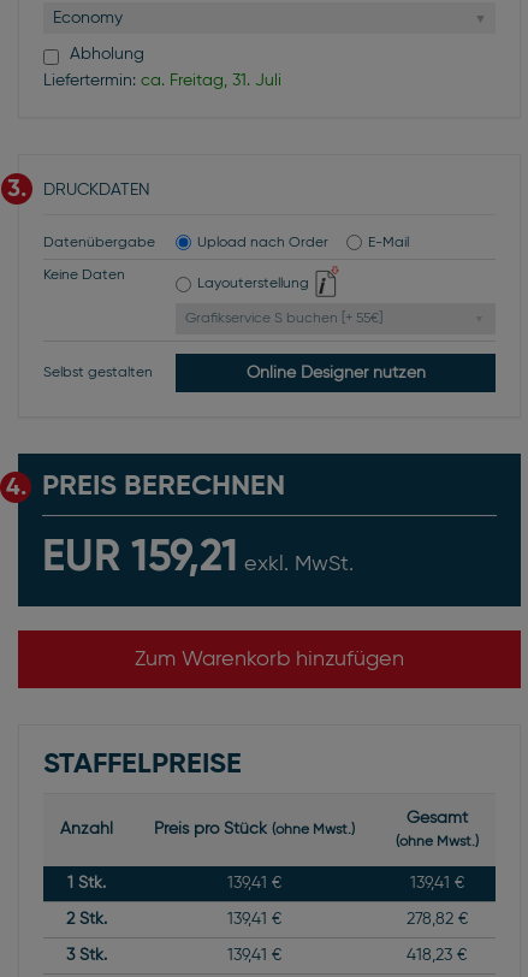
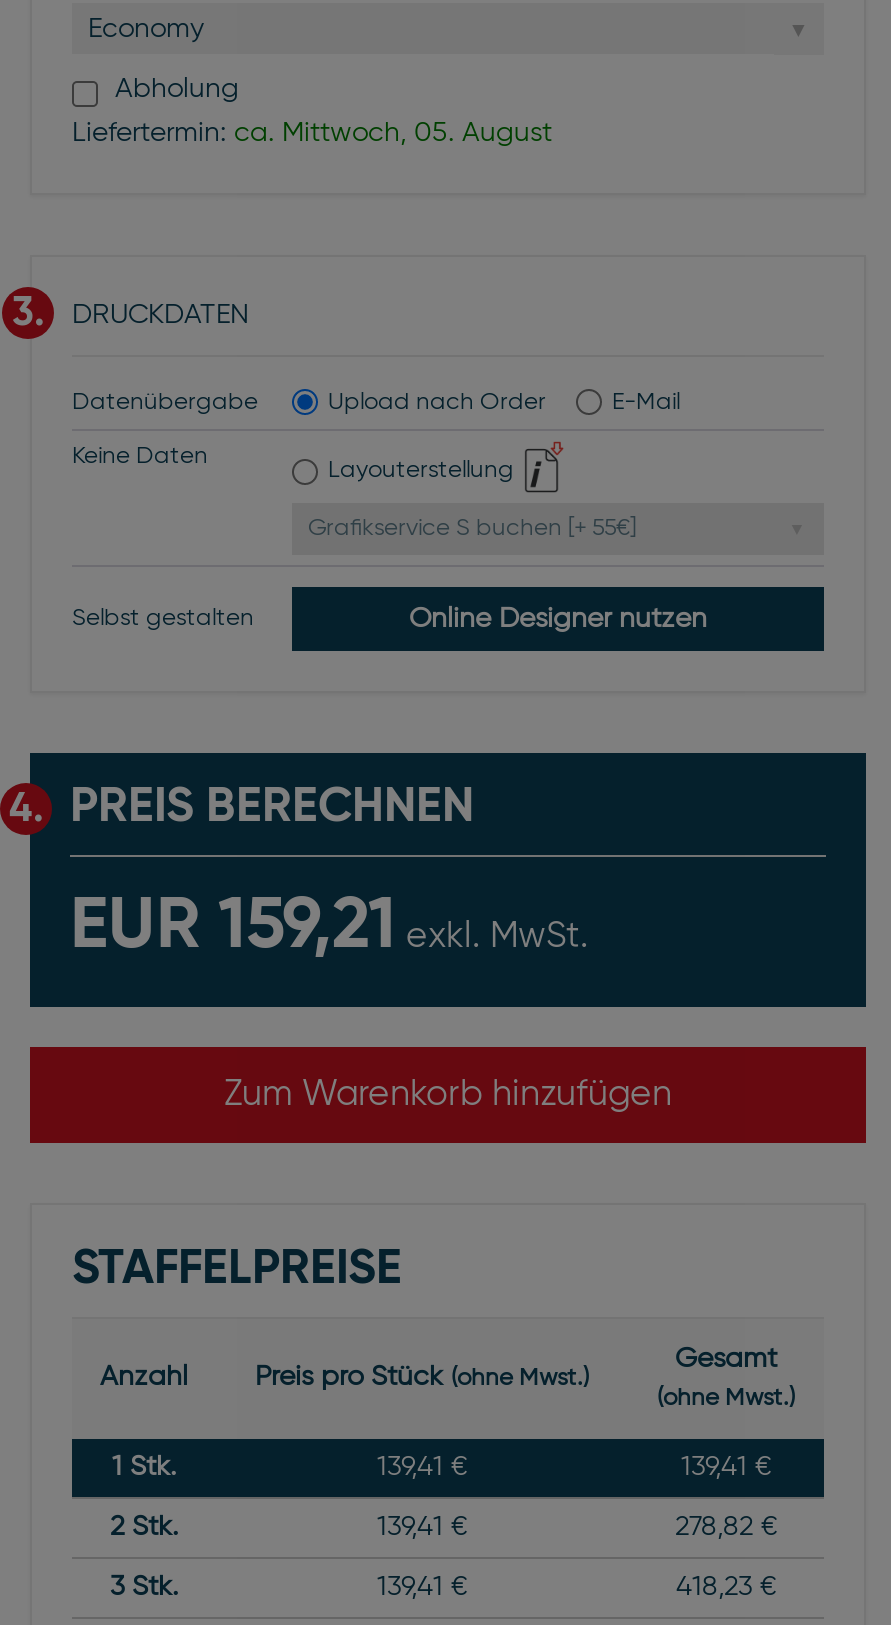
[43,72,281,89] Liefertermin: ca. Freitag, 31. Juli -> [72,118,552,146] Liefertermin: ca. Mittwoch, 05. August

